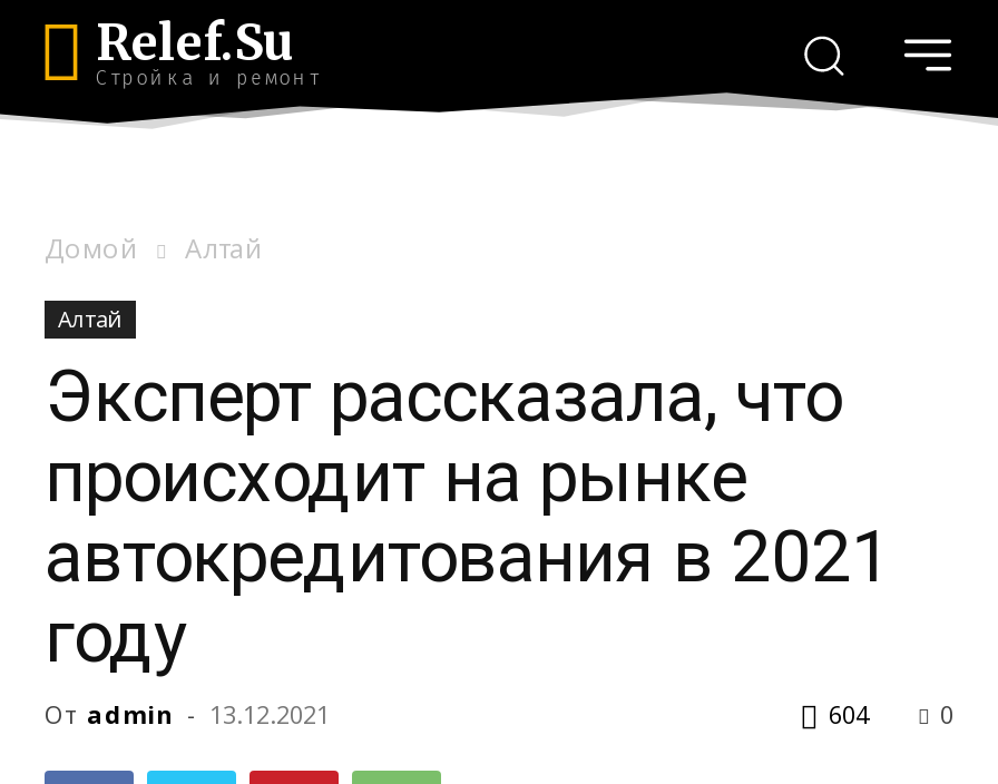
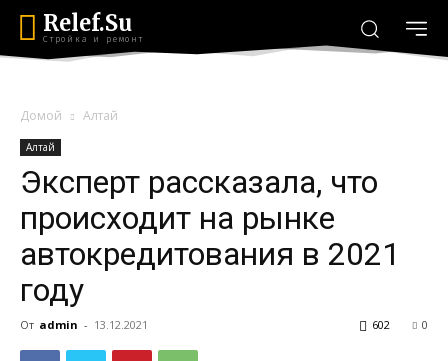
[829,697,869,731] 604 -> [372,317,390,332] 602

